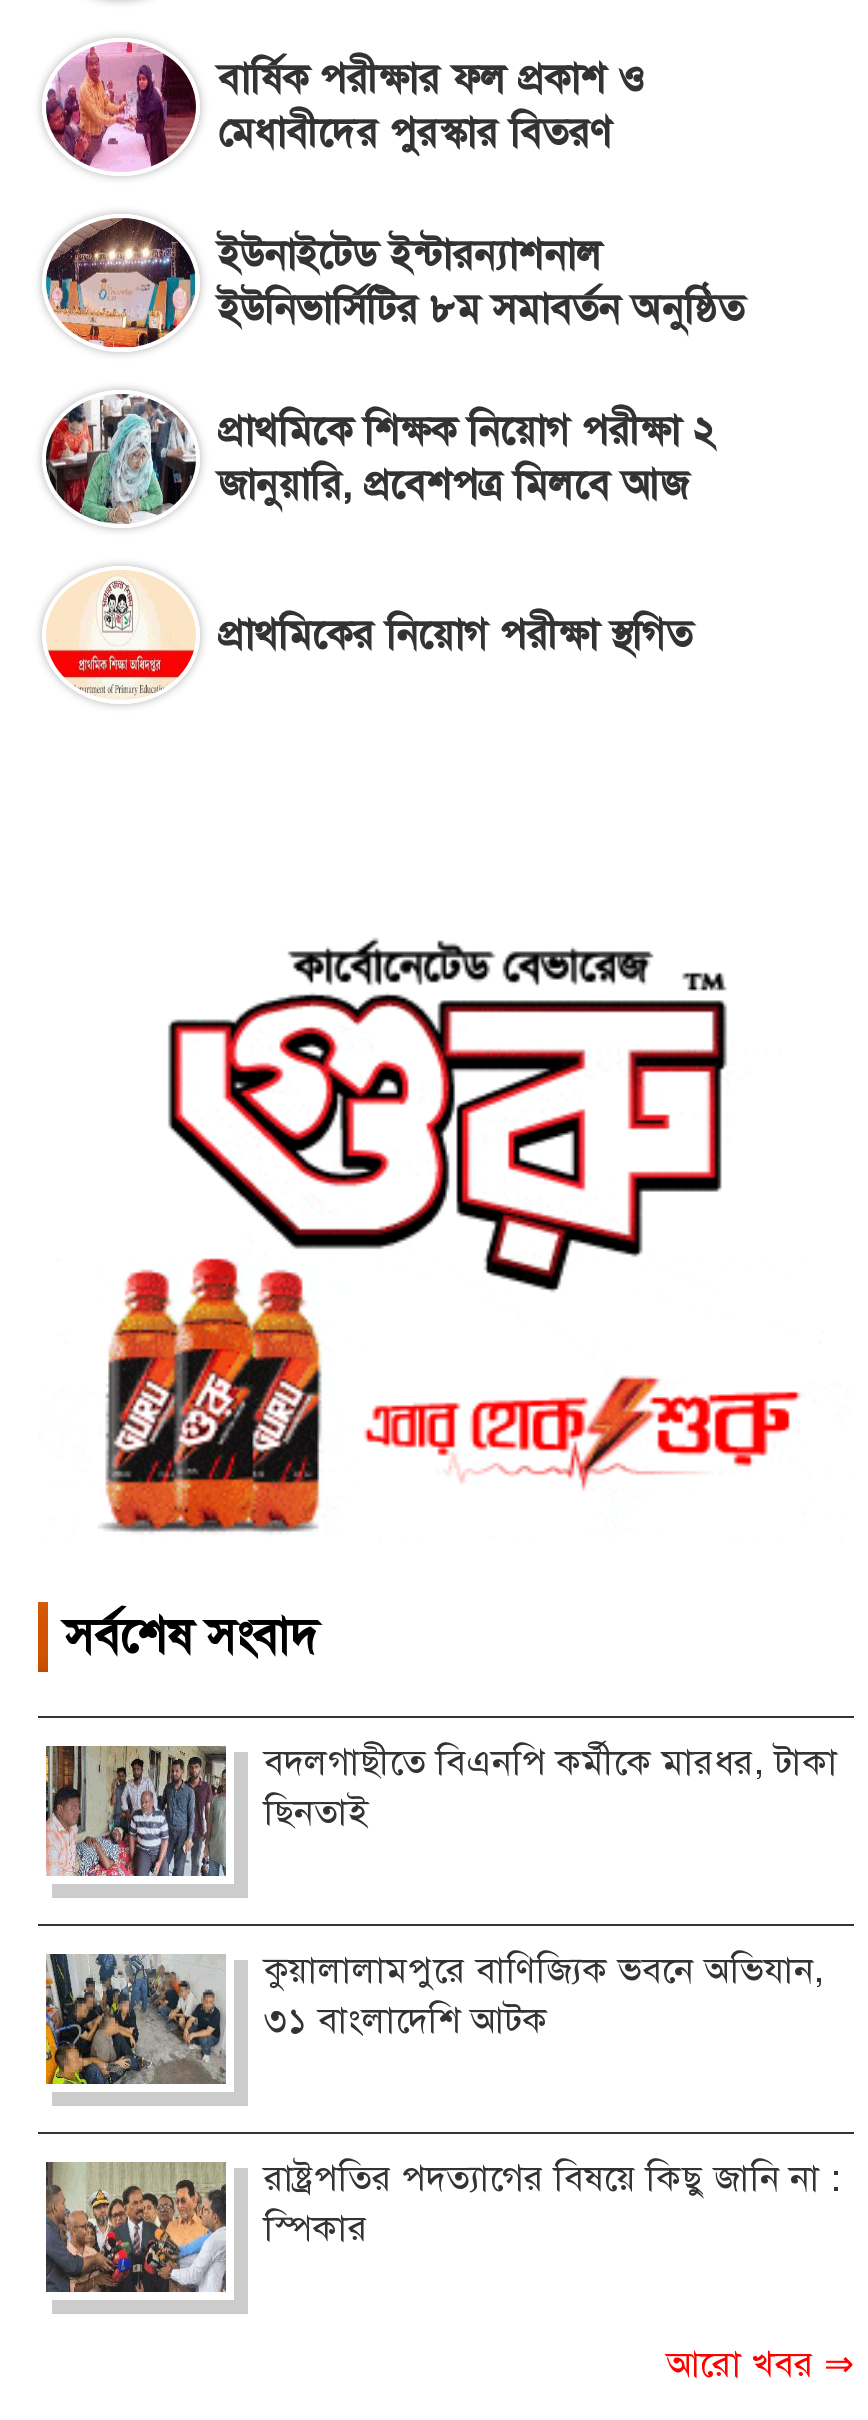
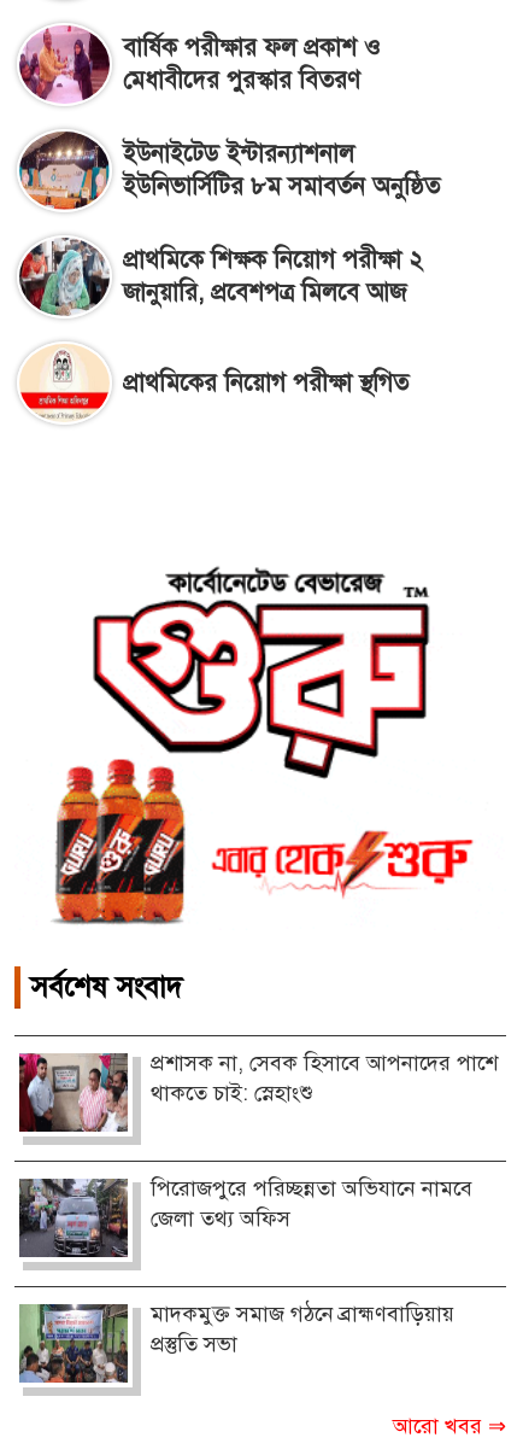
[44,1739,838,1878] [image] | বদলগাছীতে বিএনপি কর্মীকে মারধর, টাকা | ছিনতাই -> [18,1049,498,1133] [image] | প্রশাসক না, সেবক হিসাবে আপনাদের পাশে | থাকতে চাই: স্নেহাংশু
[44,1947,824,2086] [image] | কুয়ালালামপুরে বাণিজ্যিক ভবনে অভিযান, | ৩১ বাংলাদেশি আটক -> [18,1175,472,1258] [image] | পিরোজপুরে পরিচ্ছন্নতা অভিযানে নামবে | জেলা তথ্য অফিস
[44,2155,840,2294] [image] | রাষ্ট্রপতির পদত্যাগের বিষয়ে কিছু জানি না : | স্পিকার -> [18,1300,454,1384] [image] | মাদকমুক্ত সমাজ গঠনে ব্রাহ্মণবাড়িয়ায় | প্রস্তুতি সভা

